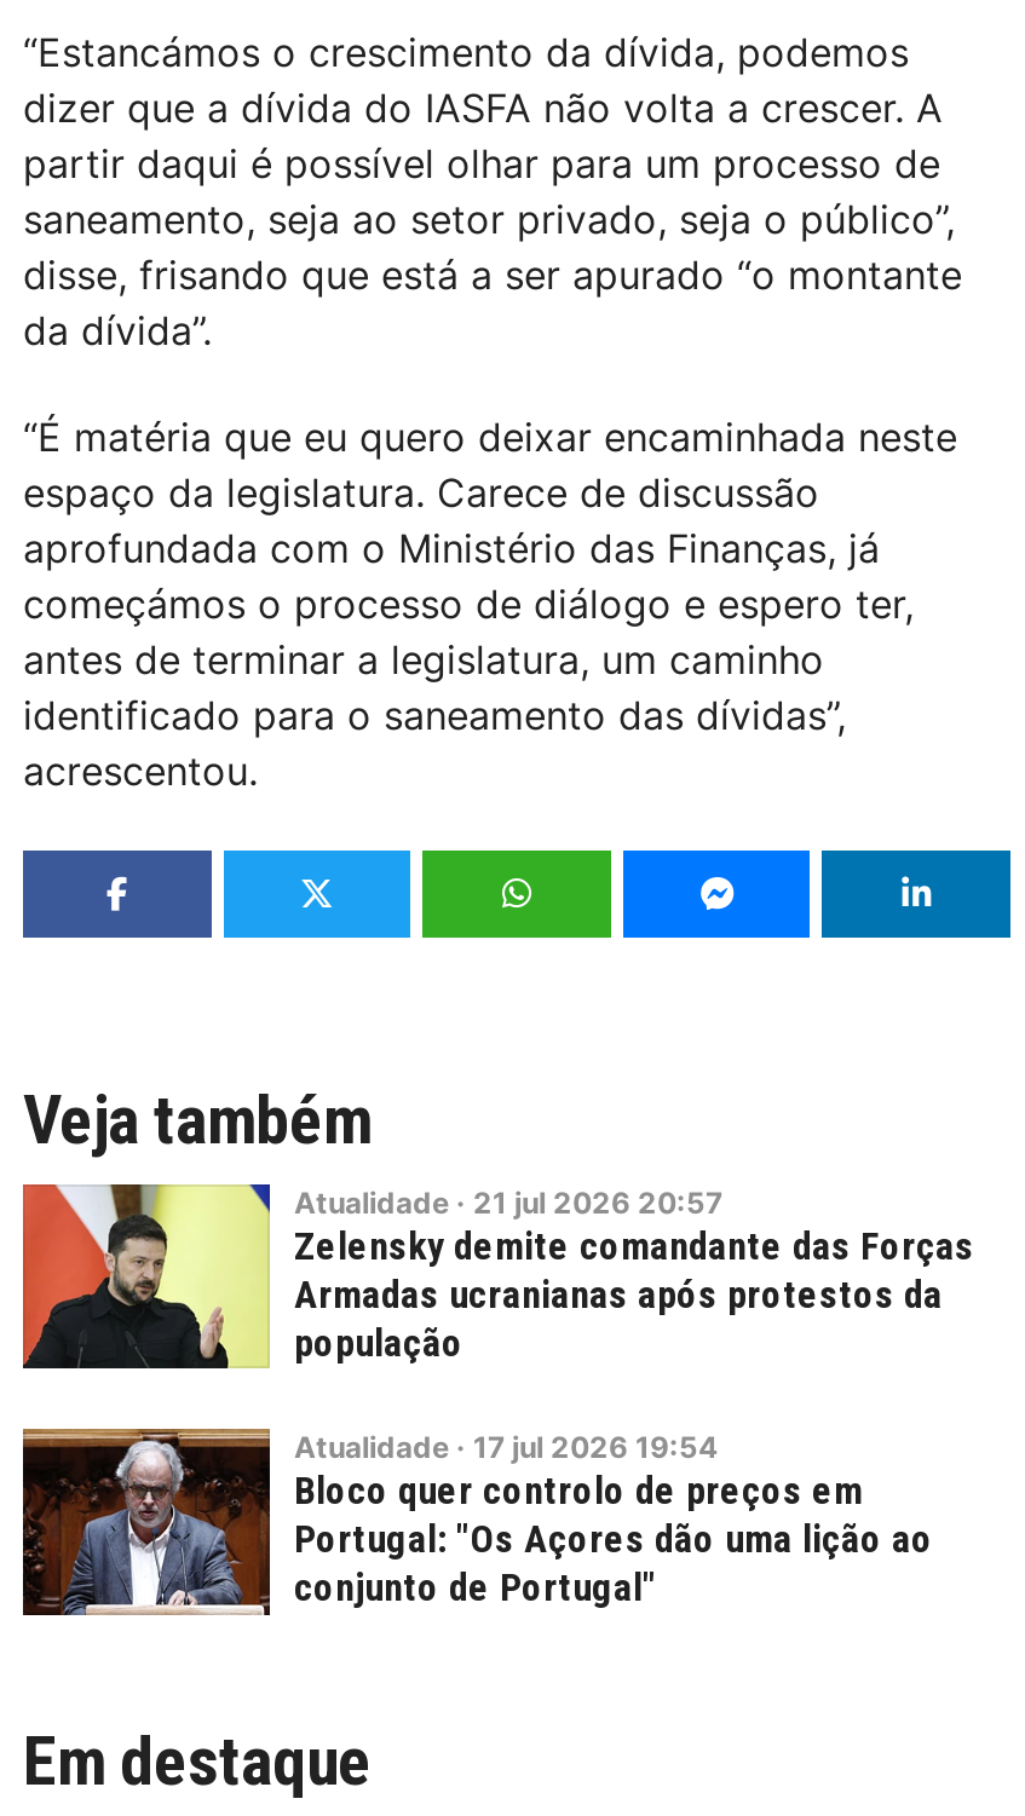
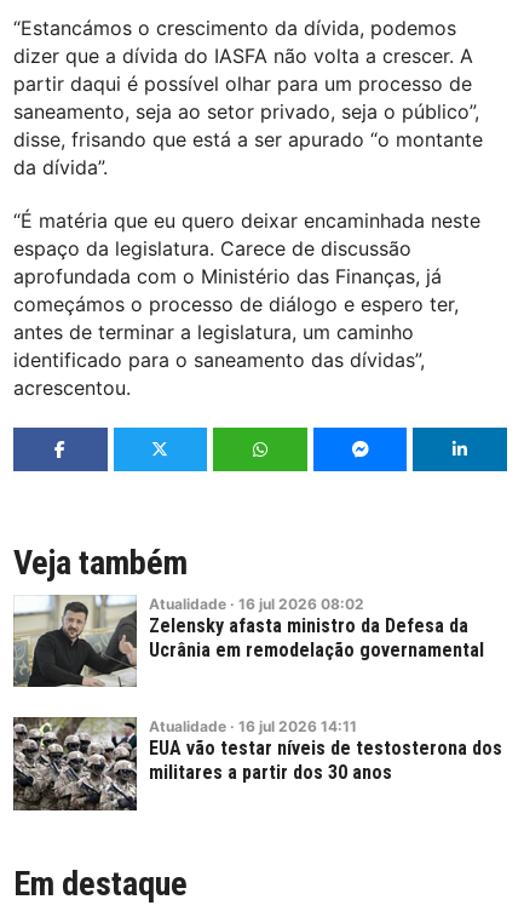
[21,1182,974,1371] [image] | Atualidade · 21 jul 2026 20:57 | Zelensky demite comandante das Forças | Armadas ucranianas após protestos da | população -> [12,594,484,688] [image] | Atualidade · 16 jul 2026 08:02 | Zelensky afasta ministro da Defesa da | Ucrânia em remodelação governamental
[23,1426,933,1615] [image] | Atualidade · 17 jul 2026 19:54 | Bloco quer controlo de preços em | Portugal: "Os Açores dão uma lição ao | conjunto de Portugal" -> [12,716,502,812] [image] | Atualidade · 16 jul 2026 14:11 | EUA vão testar níveis de testosterona dos | militares a partir dos 30 anos

